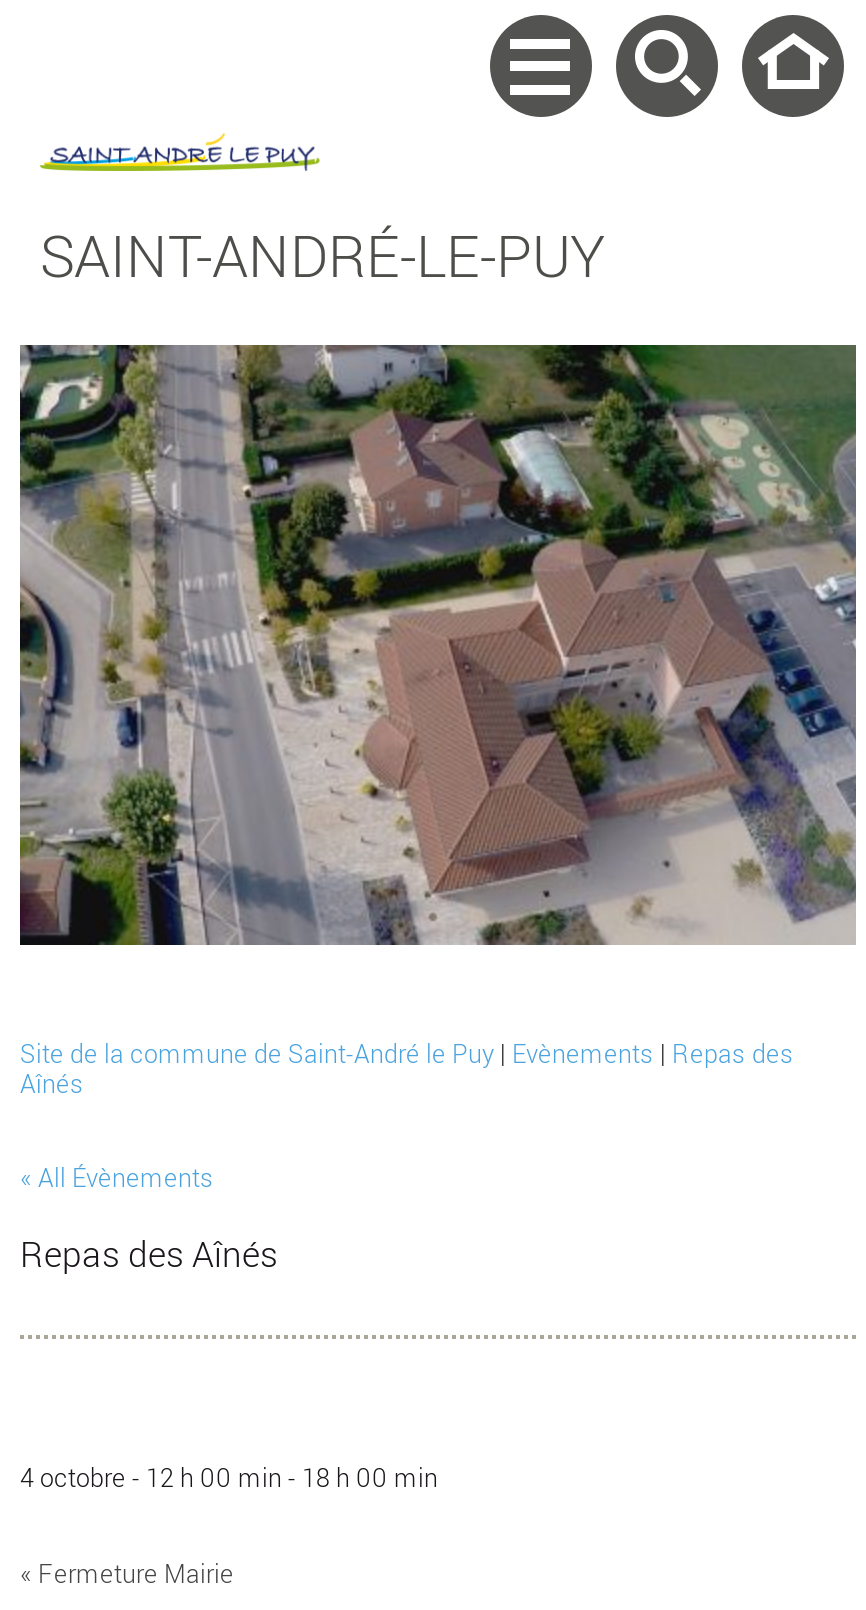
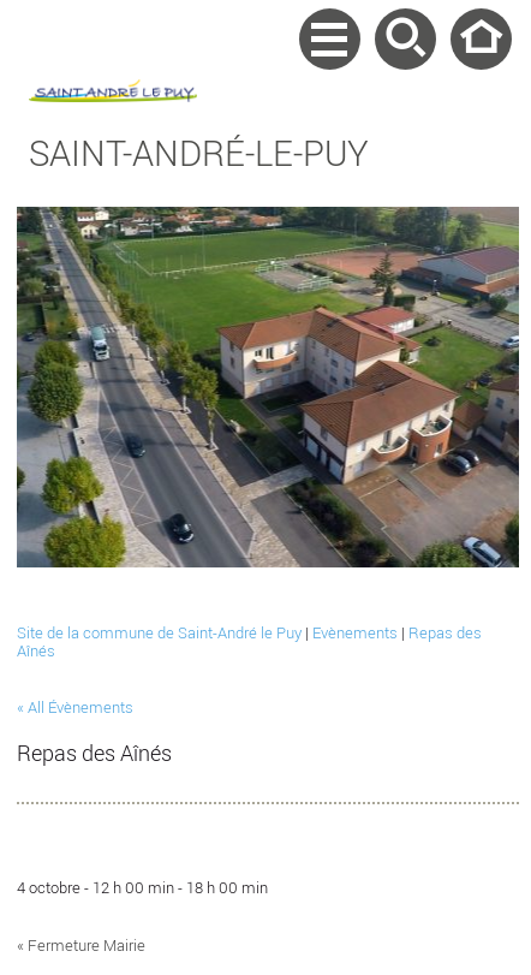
[18,343,856,947] [image] -> [16,206,519,569] [image]

